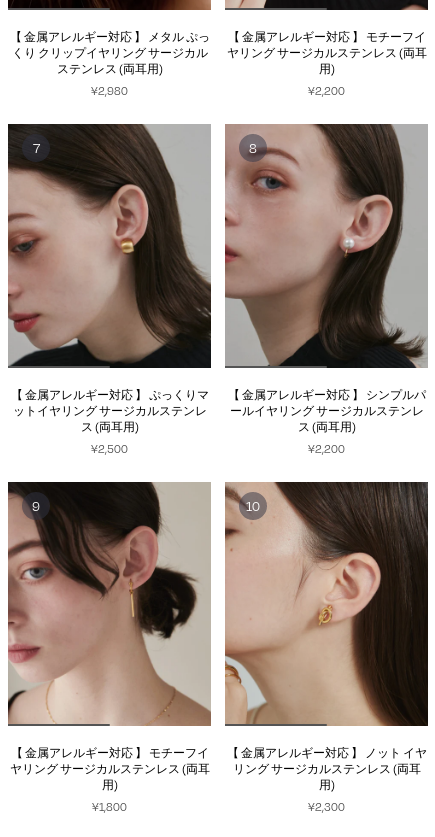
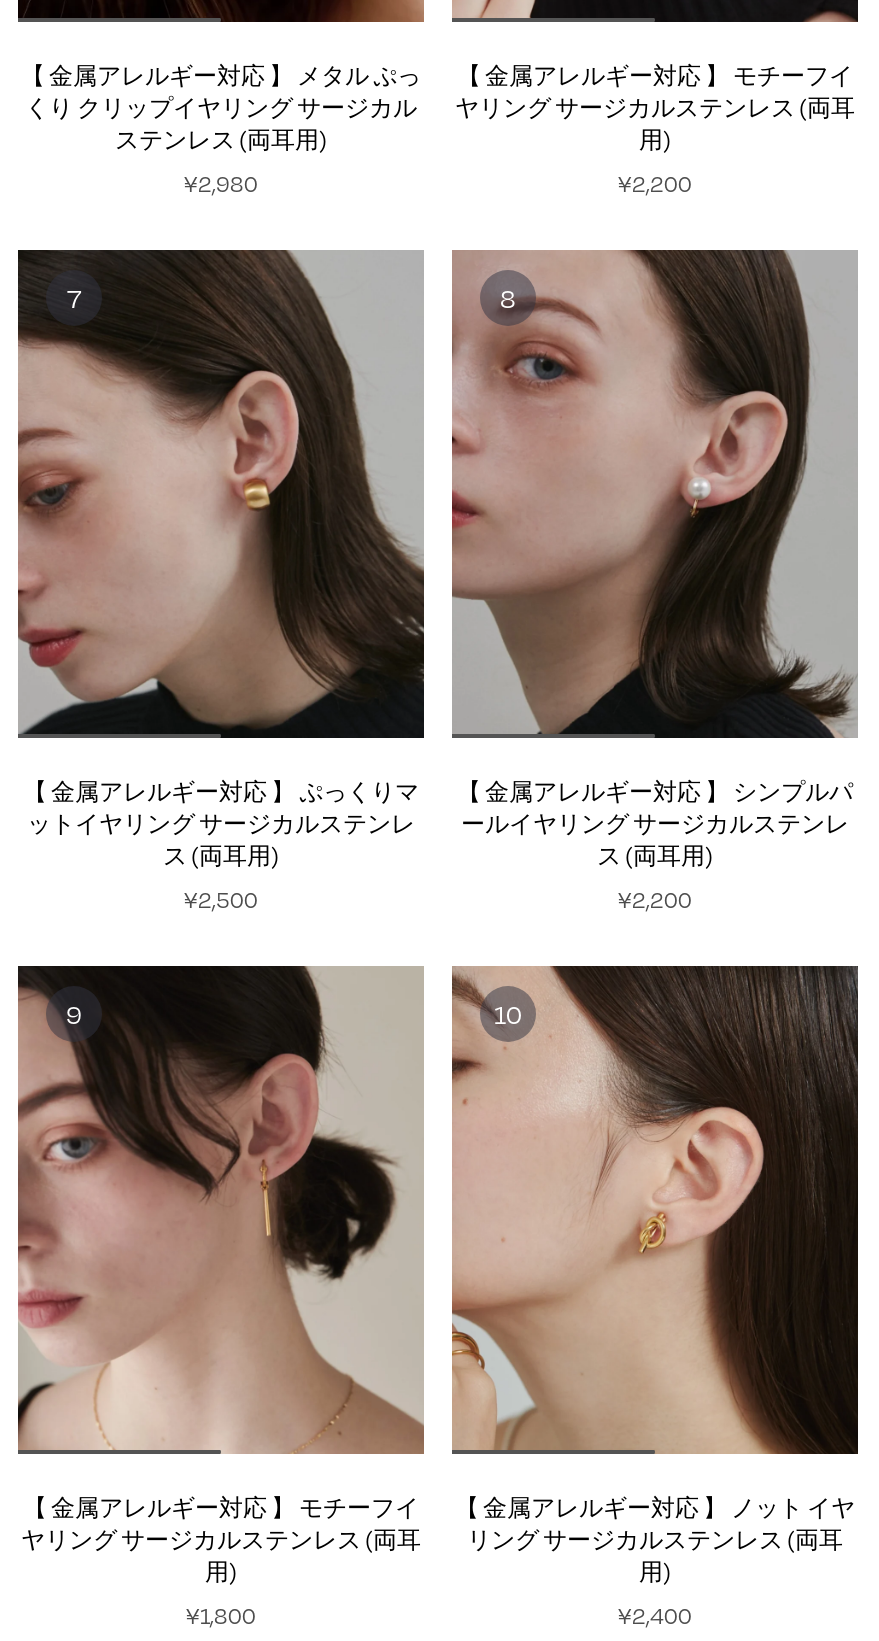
[308,800,345,814] ¥2,300 -> [618,1599,692,1629] ¥2,400

